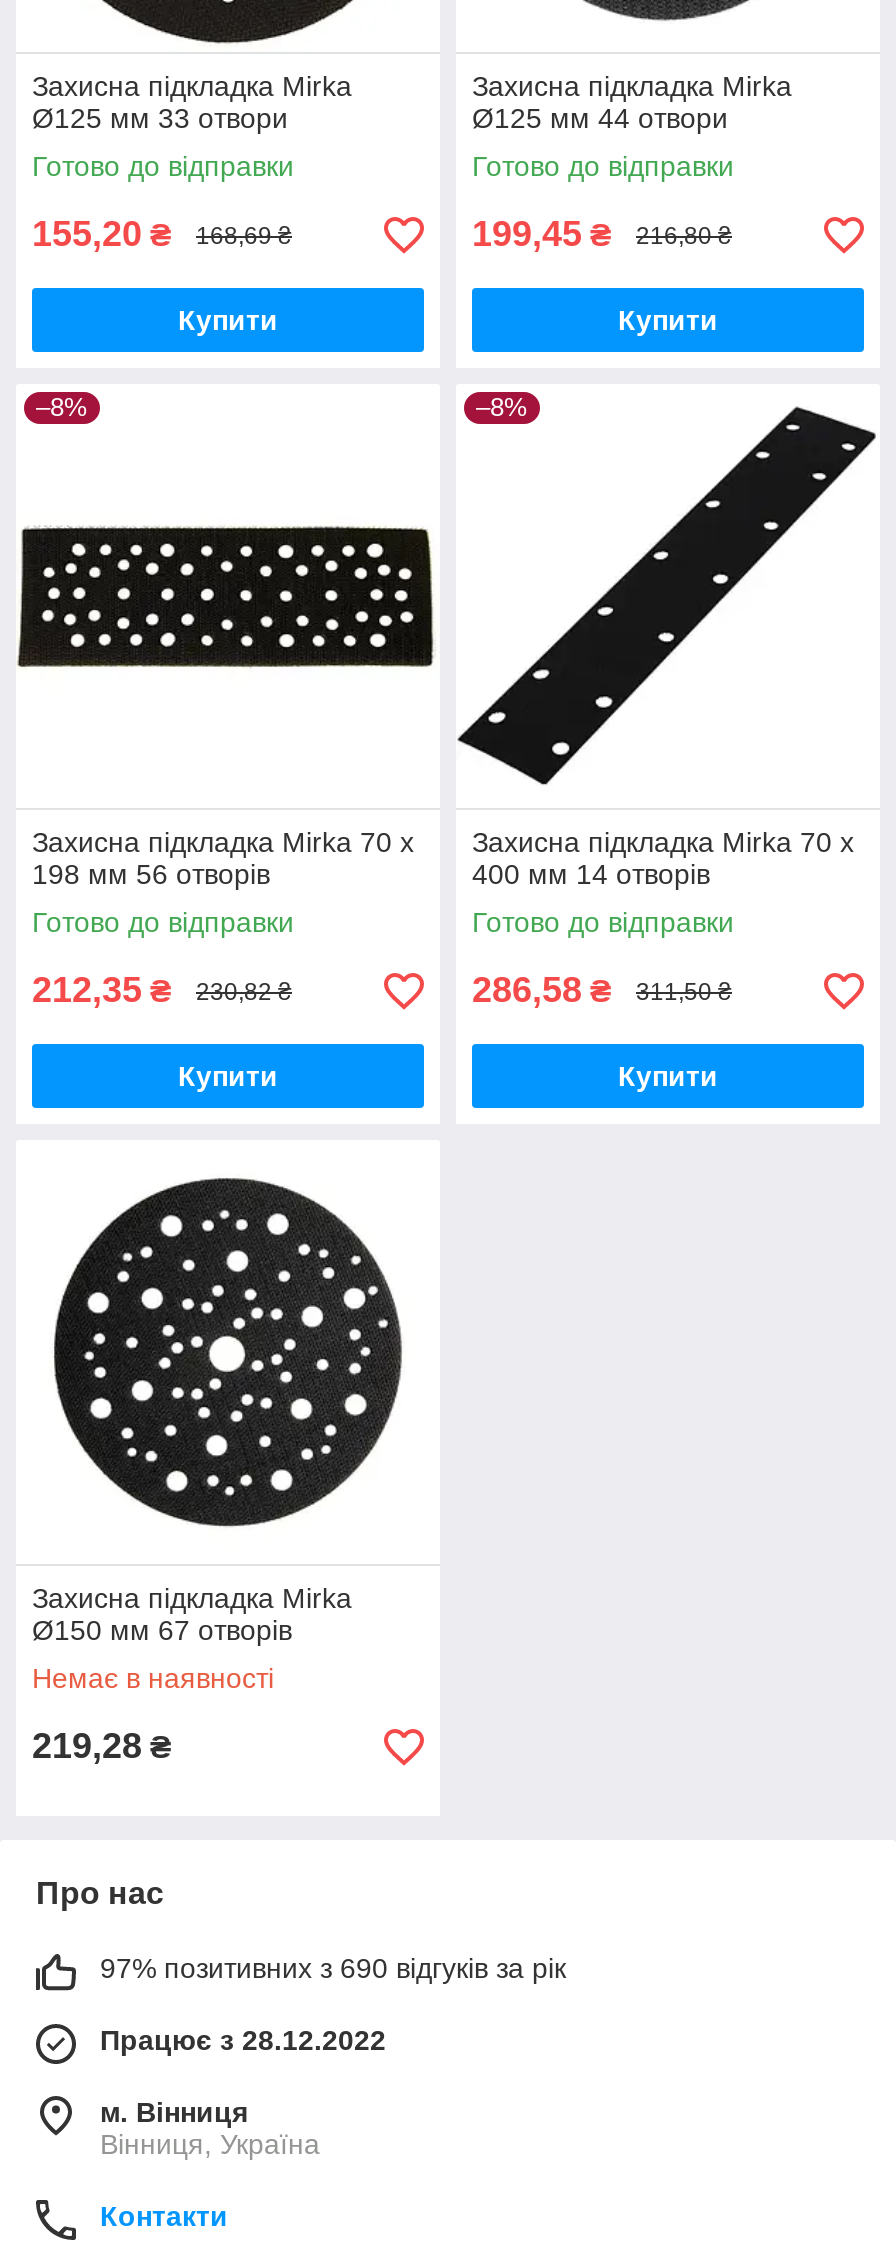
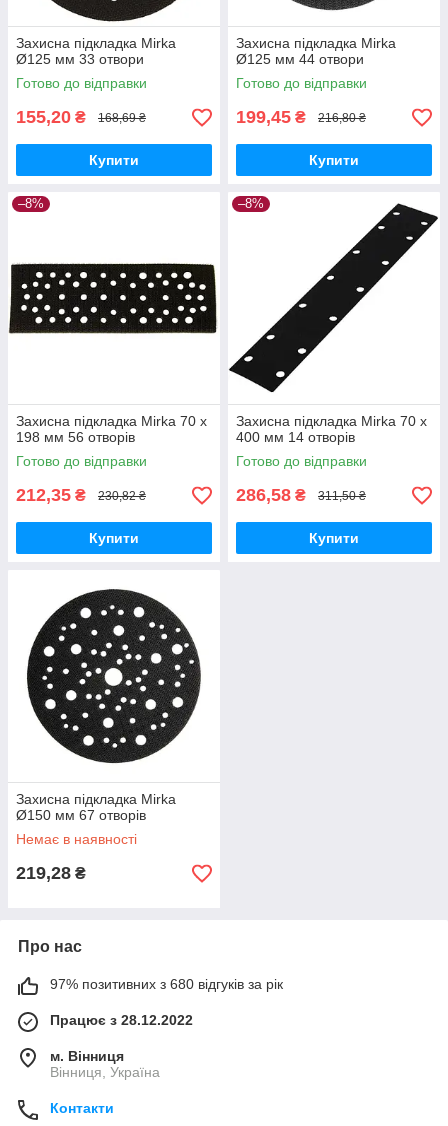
[100,1952,566,1984] 97% позитивних з 690 відгуків за рік -> [50,976,283,992] 97% позитивних з 680 відгуків за рік

